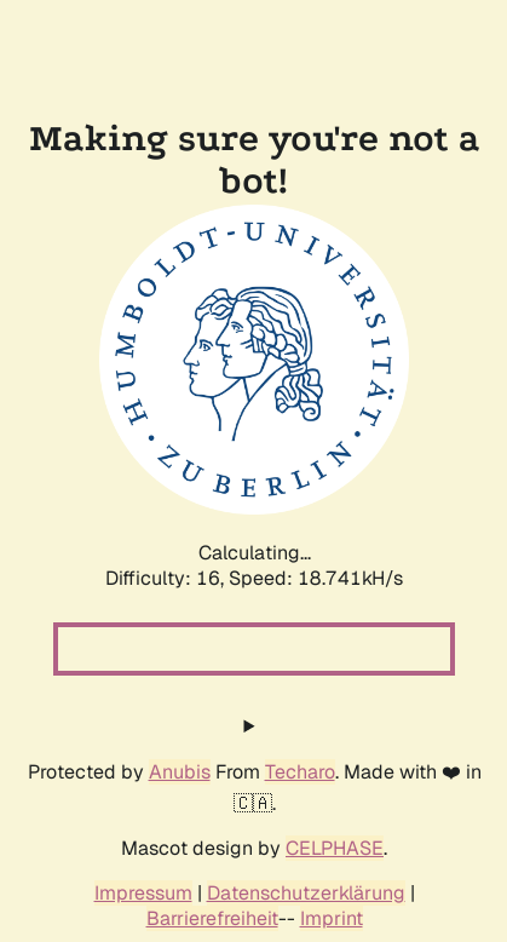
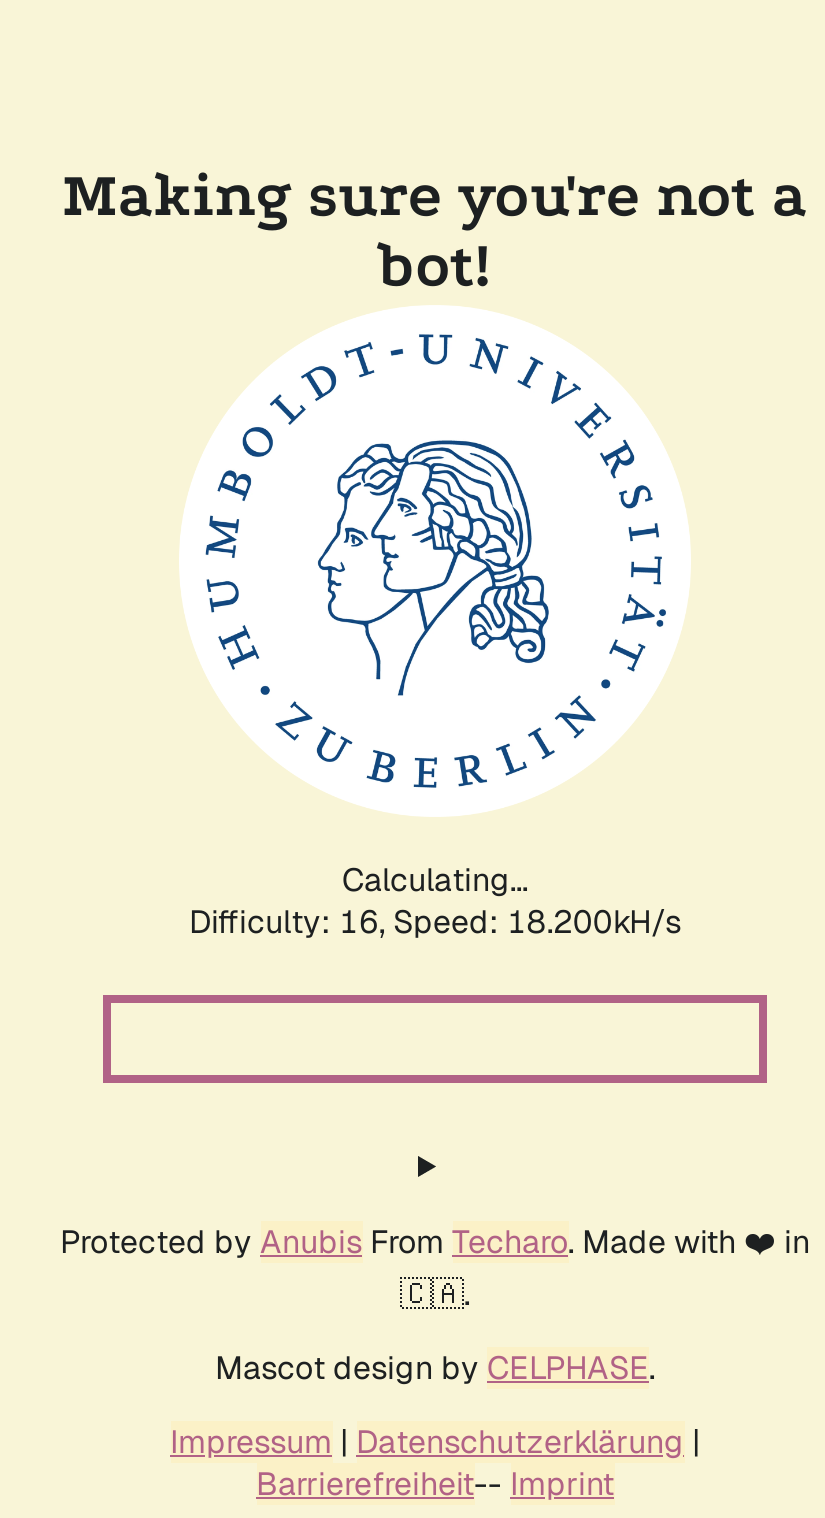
[105,565,403,591] Difficulty: 16, Speed: 18.741kH/s -> [189,901,681,943] Difficulty: 16, Speed: 18.200kH/s

